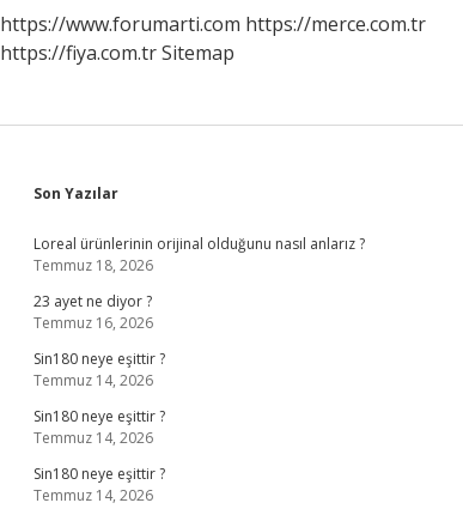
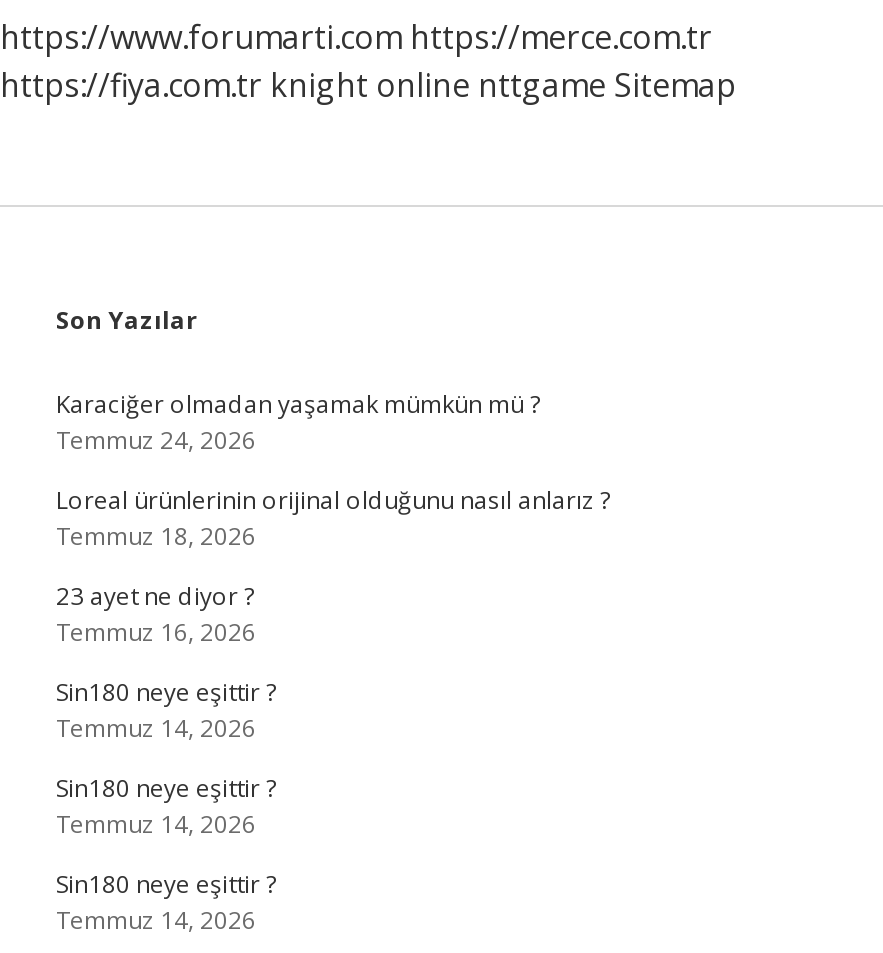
[0,40,234,66] https://fiya.com.tr Sitemap -> [0,63,736,107] https://fiya.com.tr knight online nttgame Sitemap
none -> [56,387,540,457] Karaciğer olmadan yaşamak mümkün mü ? | Temmuz 24, 2026

